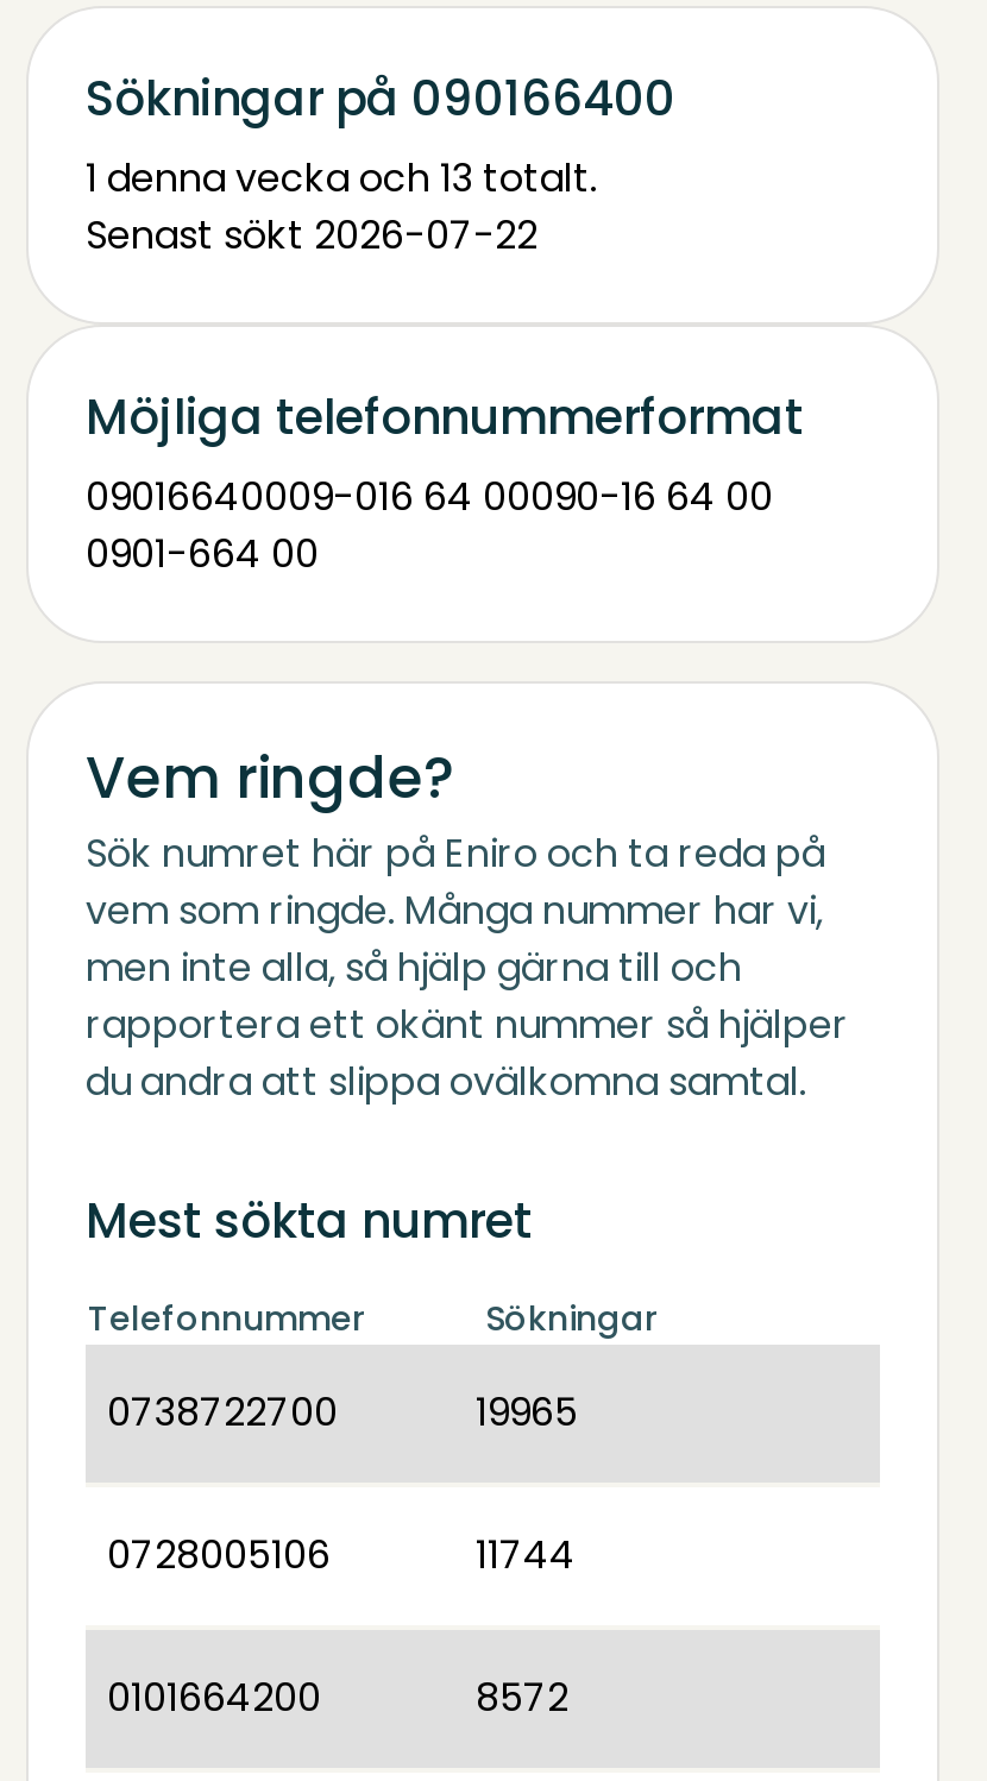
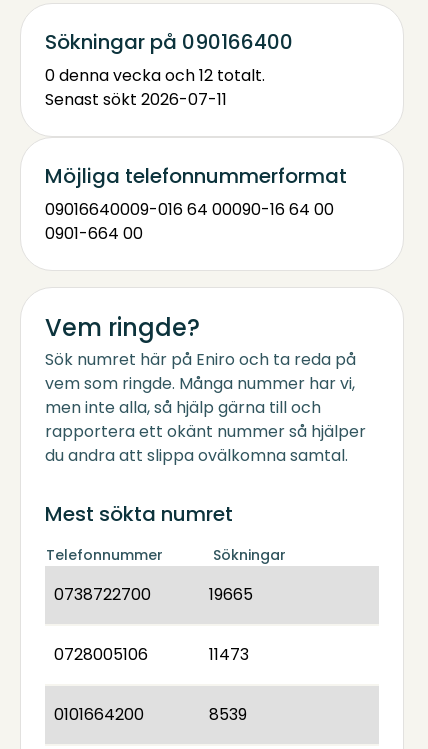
[86,151,597,206] 1 denna vecka och 13 totalt. -> [45,64,265,87] 0 denna vecka och 12 totalt.
[86,208,537,263] Senast sökt 2026-07-22 -> [45,88,227,111] Senast sökt 2026-07-11
[476,1385,578,1440] 19965 -> [209,583,253,606] 19665
[476,1528,576,1582] 11744 -> [209,643,249,666] 11473
[476,1670,568,1725] 8572 -> [209,703,247,726] 8539

